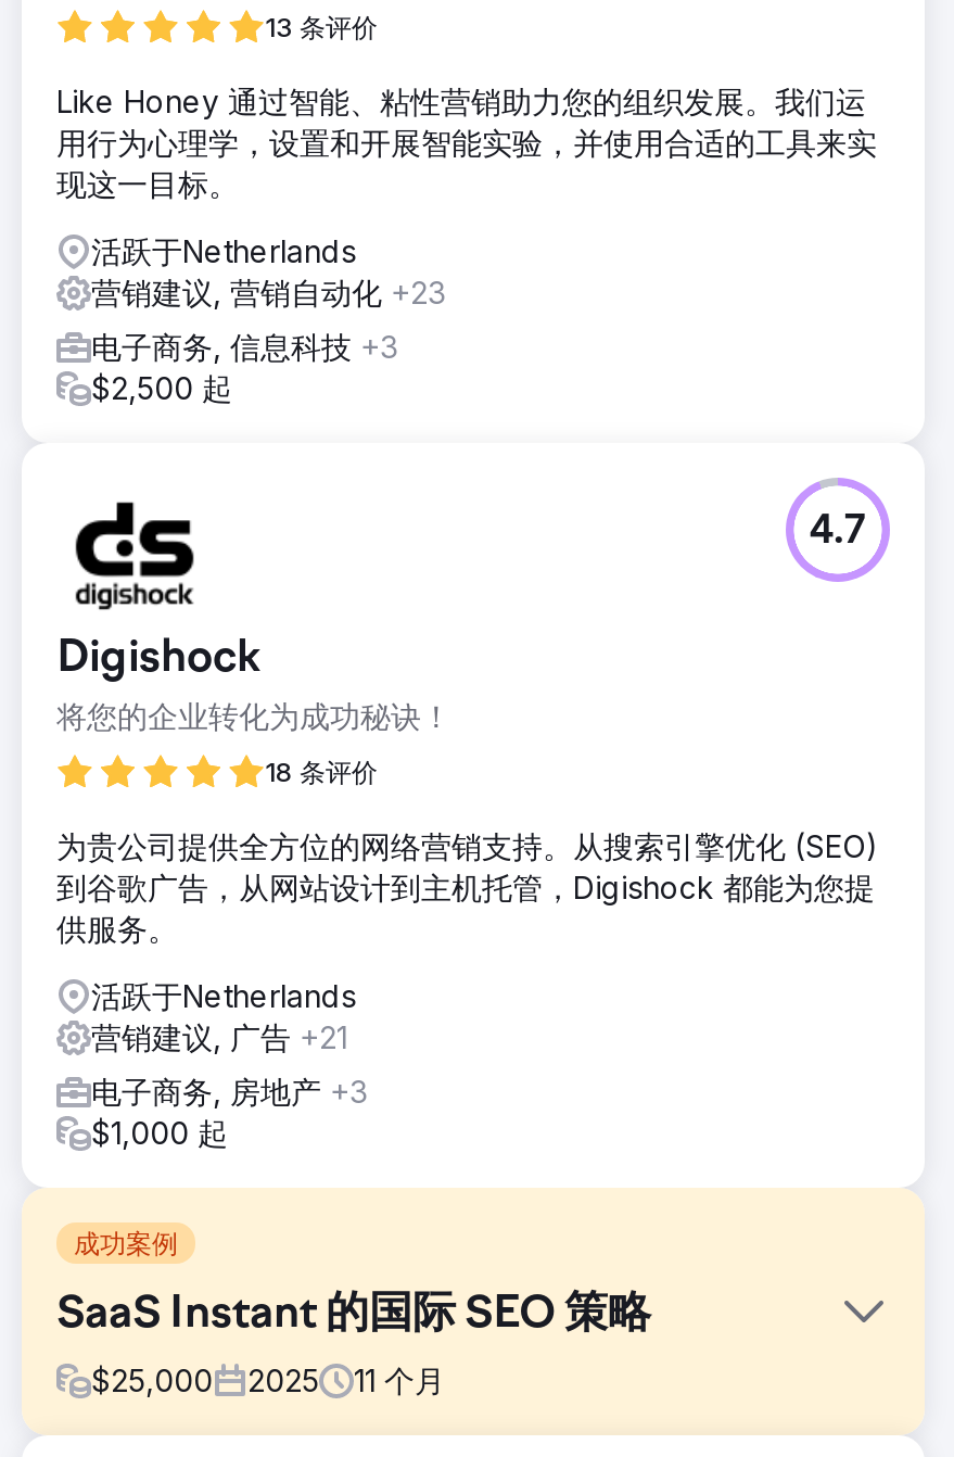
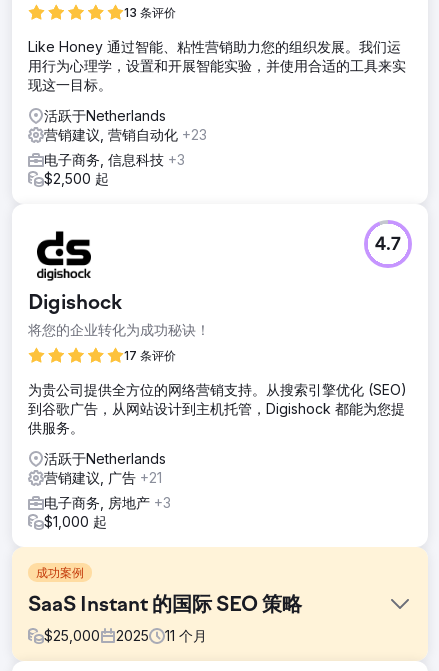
[265,756,378,788] 18 条评价 -> [124,348,176,363] 17 条评价

